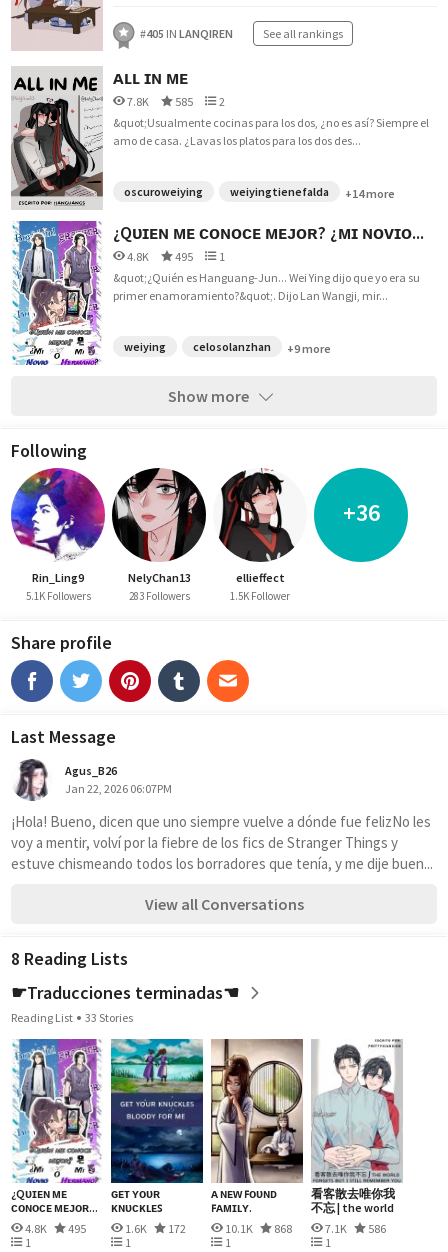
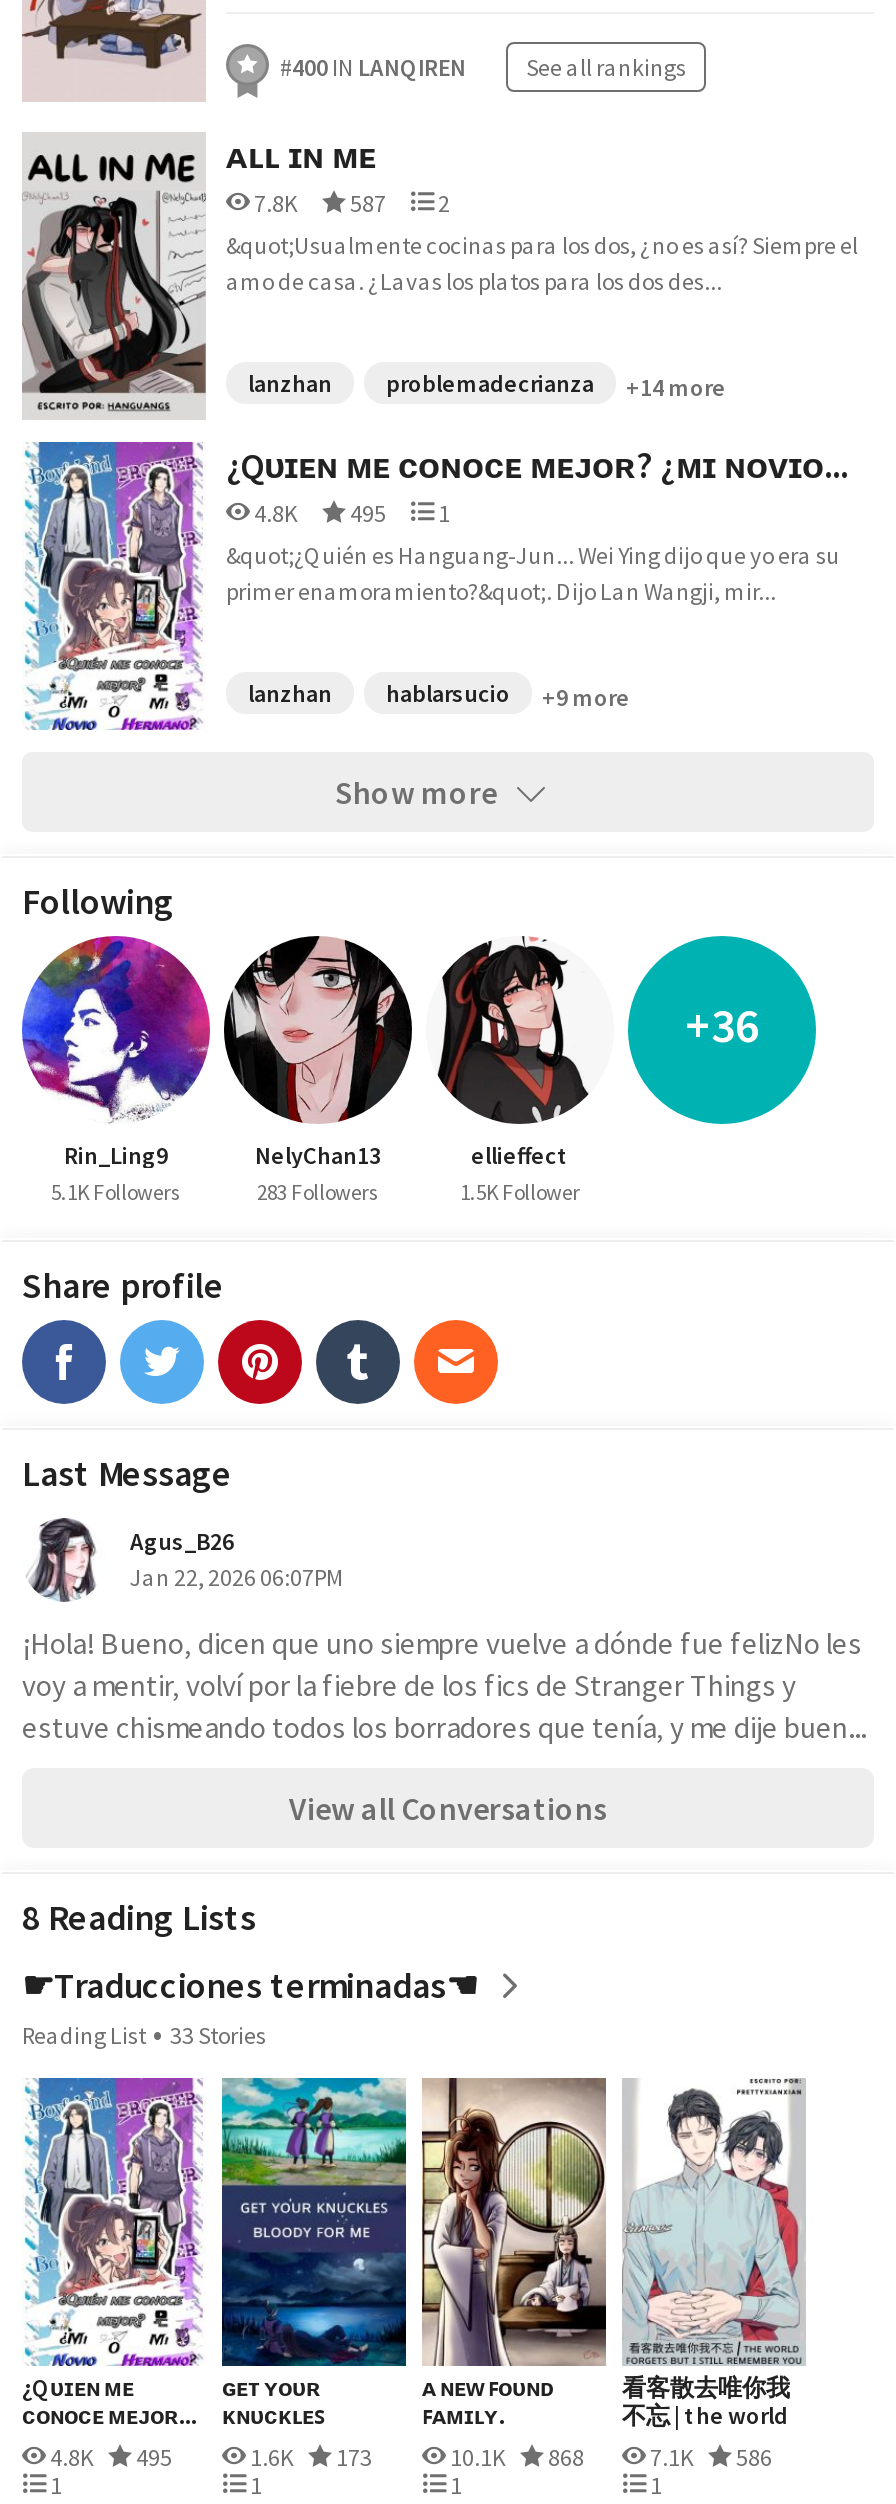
[140,26,343,41] #405 IN LANQIREN See all rankings -> [280,52,686,82] #400 IN LANQIREN See all rankings
[125,94,225,109] 7.8K 585 2 -> [250,188,450,218] 7.8K 587 2
[124,184,329,199] oscuroweiying | weiyingtienefalda -> [248,368,594,398] lanzhan | problemadecrianza
[124,339,271,354] weiying | celosolanzhan -> [248,678,510,708] lanzhan | hablarsucio
[166,1221,186,1236] 172 -> [332,2442,372,2472] 173

